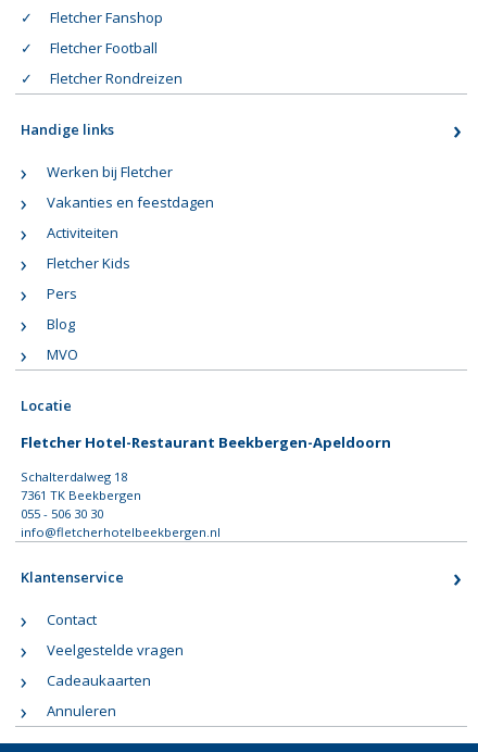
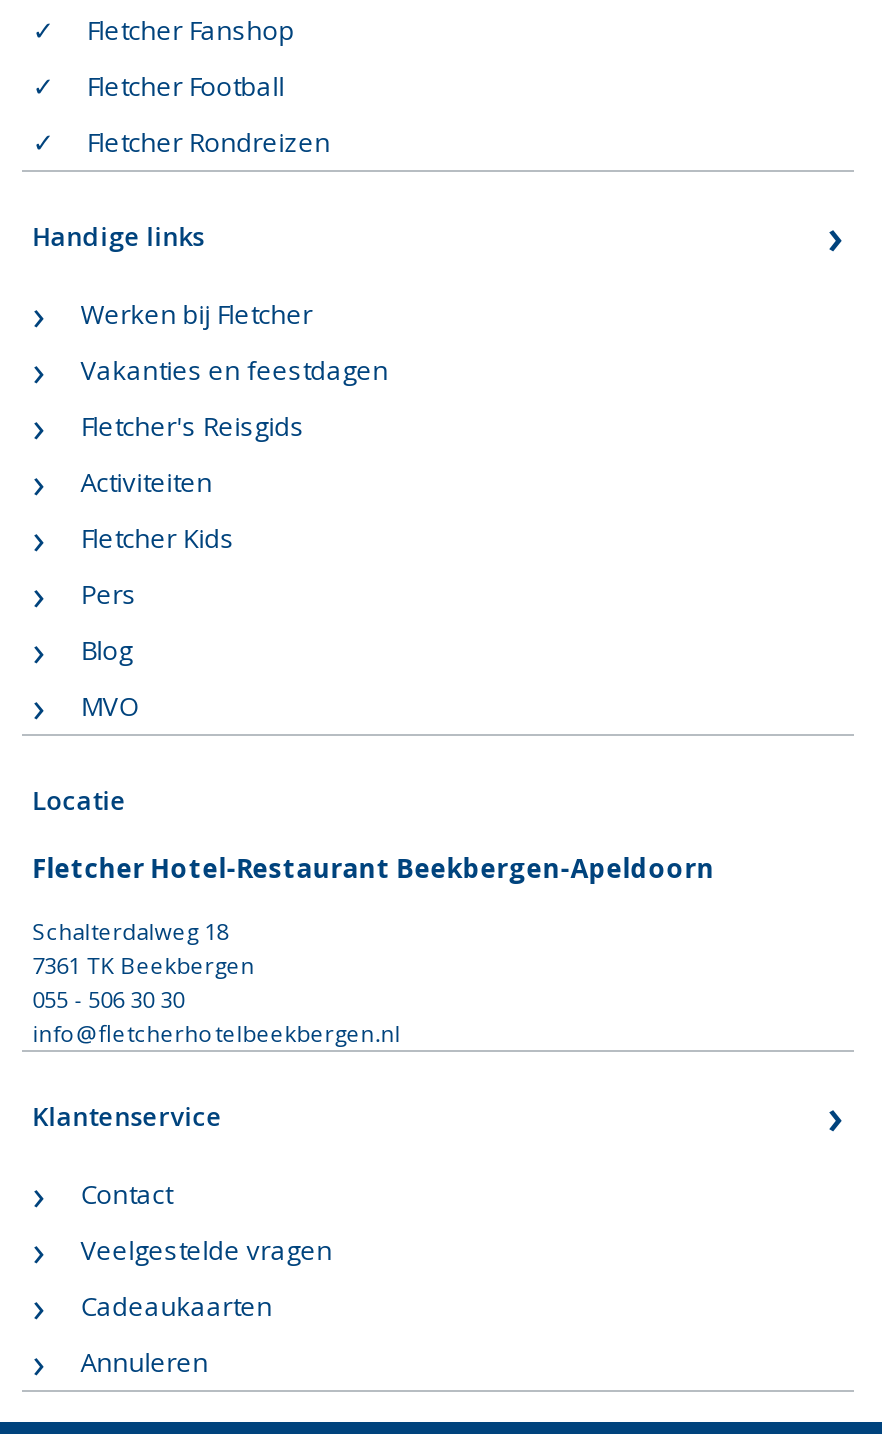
none -> [80,407,304,443] Fletcher's Reisgids

